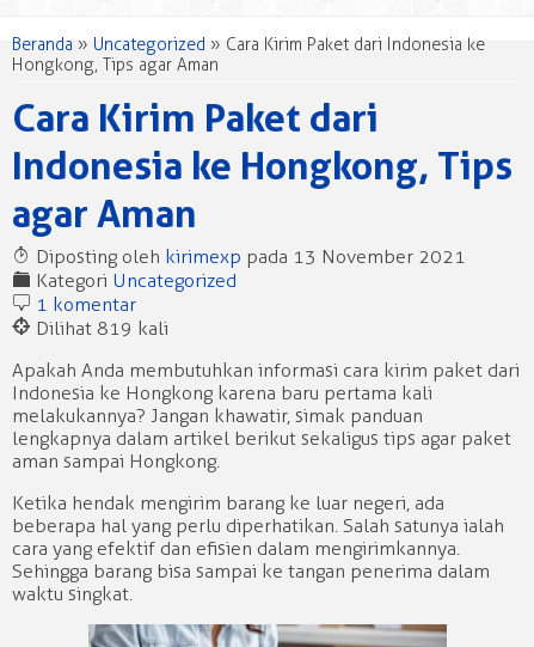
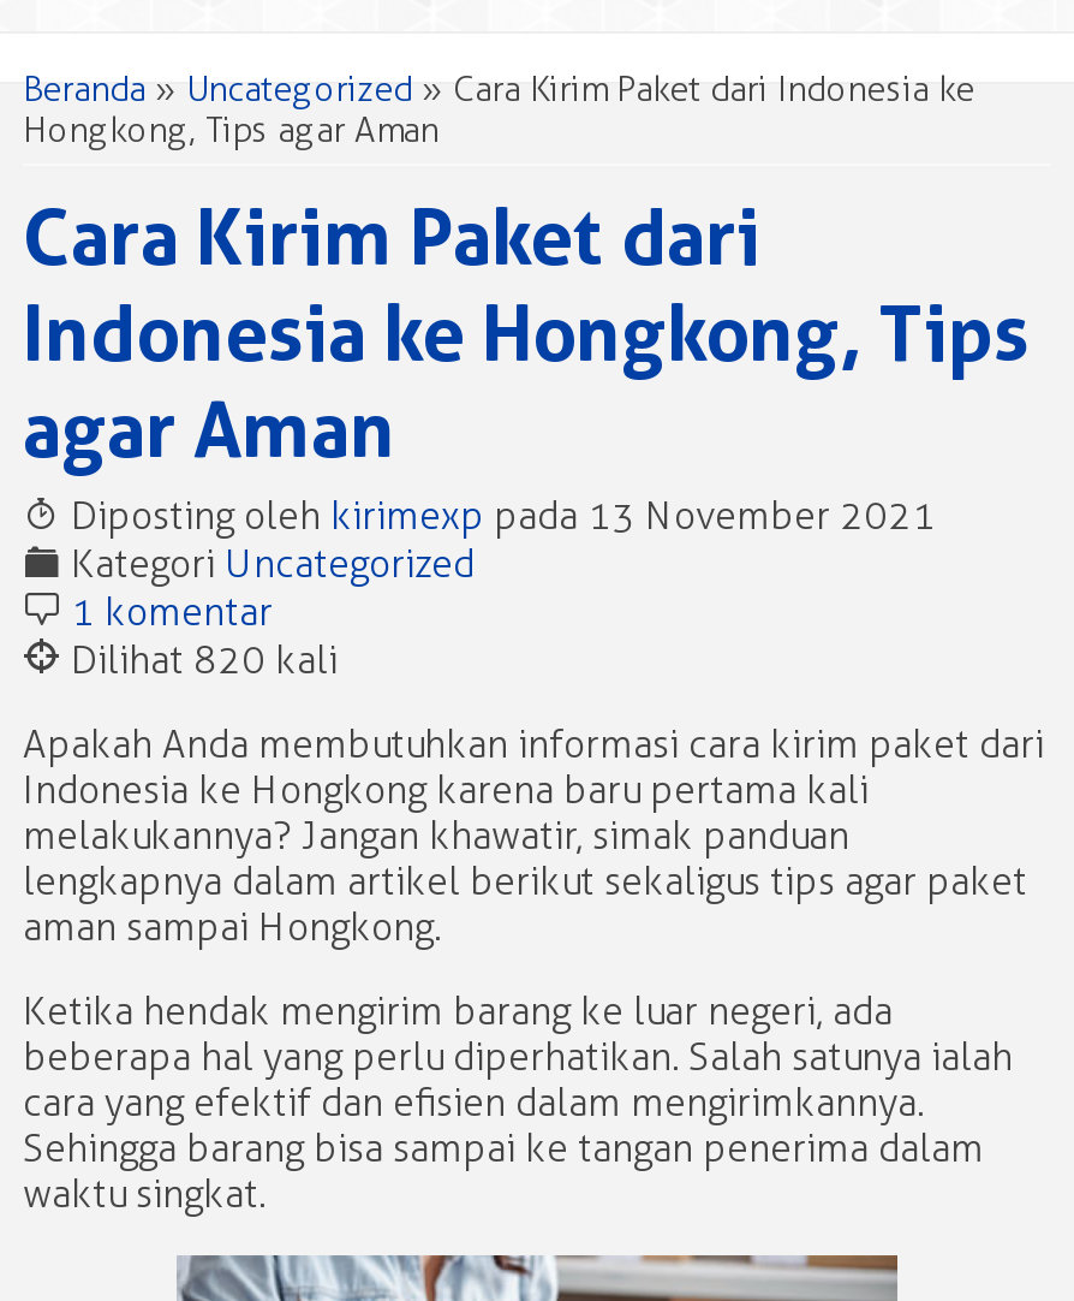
[12,315,168,339] @ Dilihat 819 kali -> [23,634,338,682] @ Dilihat 820 kali

